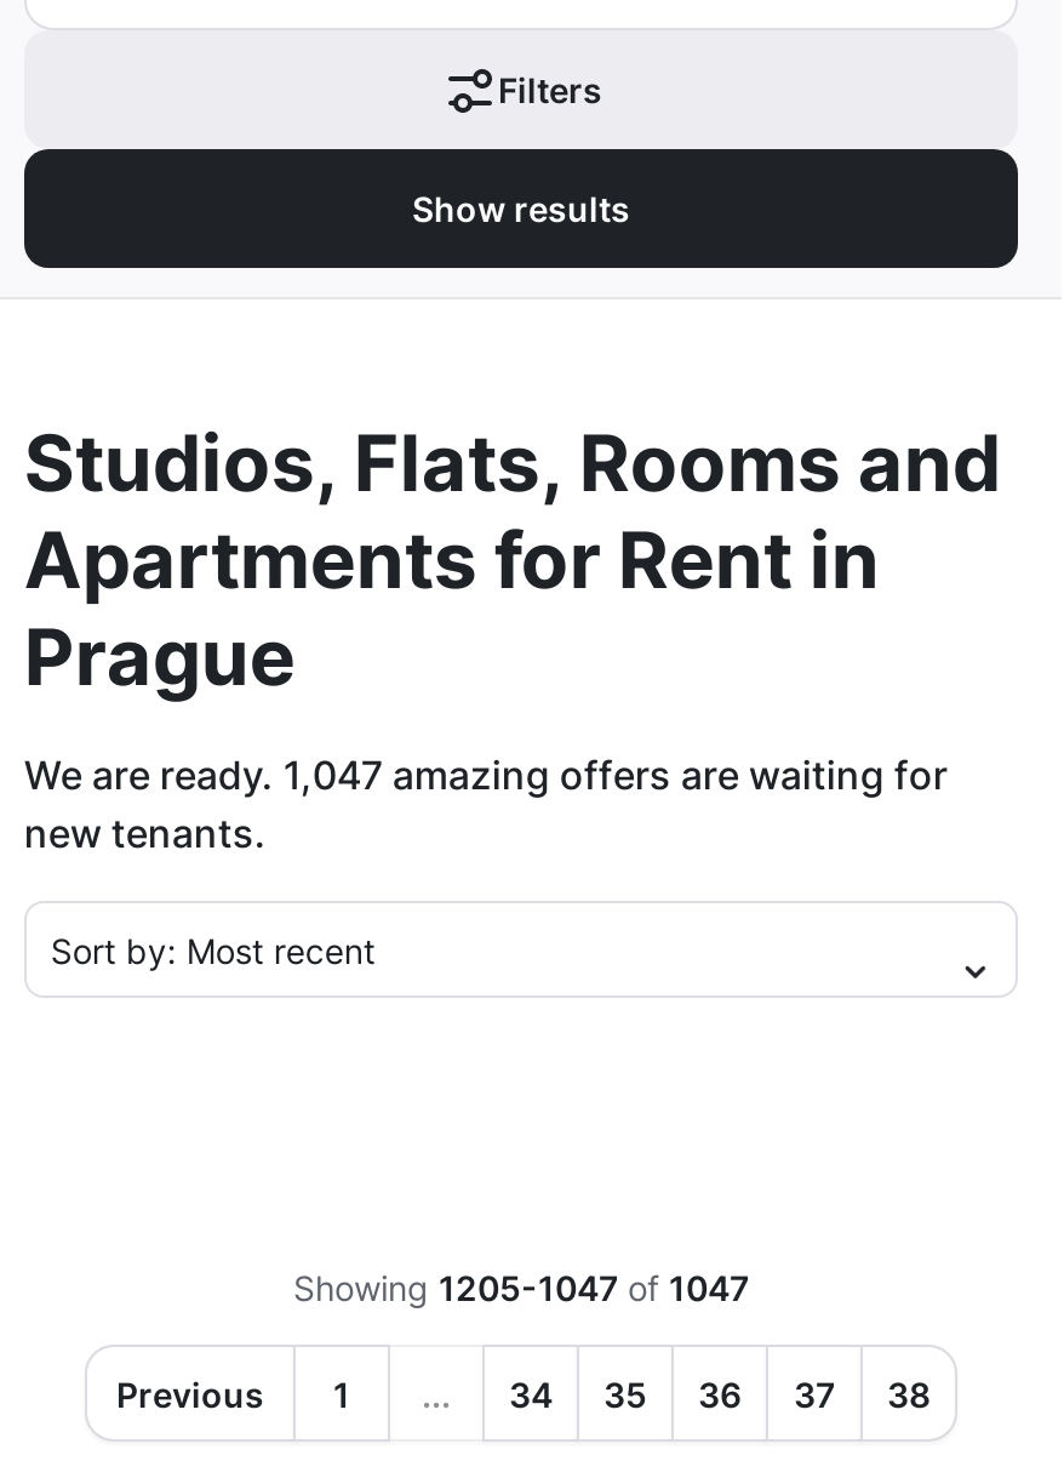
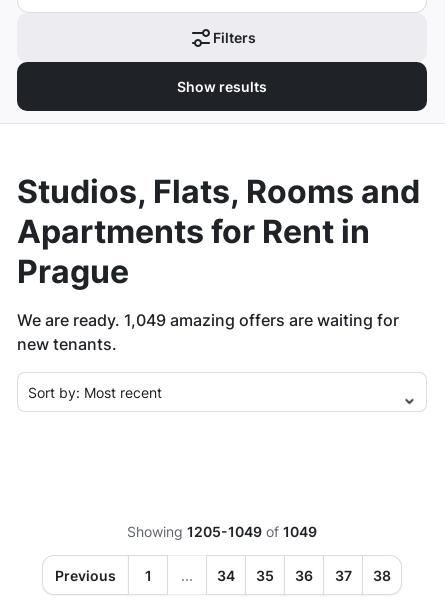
[24,751,947,799] We are ready. 1,047 amazing offers are waiting for -> [17,310,399,330] We are ready. 1,049 amazing offers are waiting for
[293,1267,749,1308] Showing 1205-1047 of 1047 -> [127,523,317,540] Showing 1205-1049 of 1049

